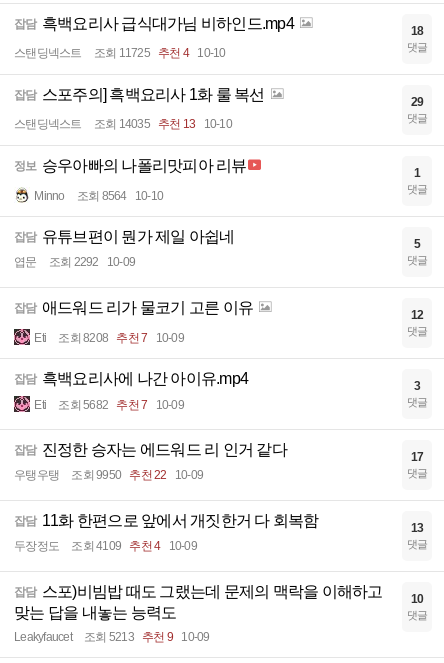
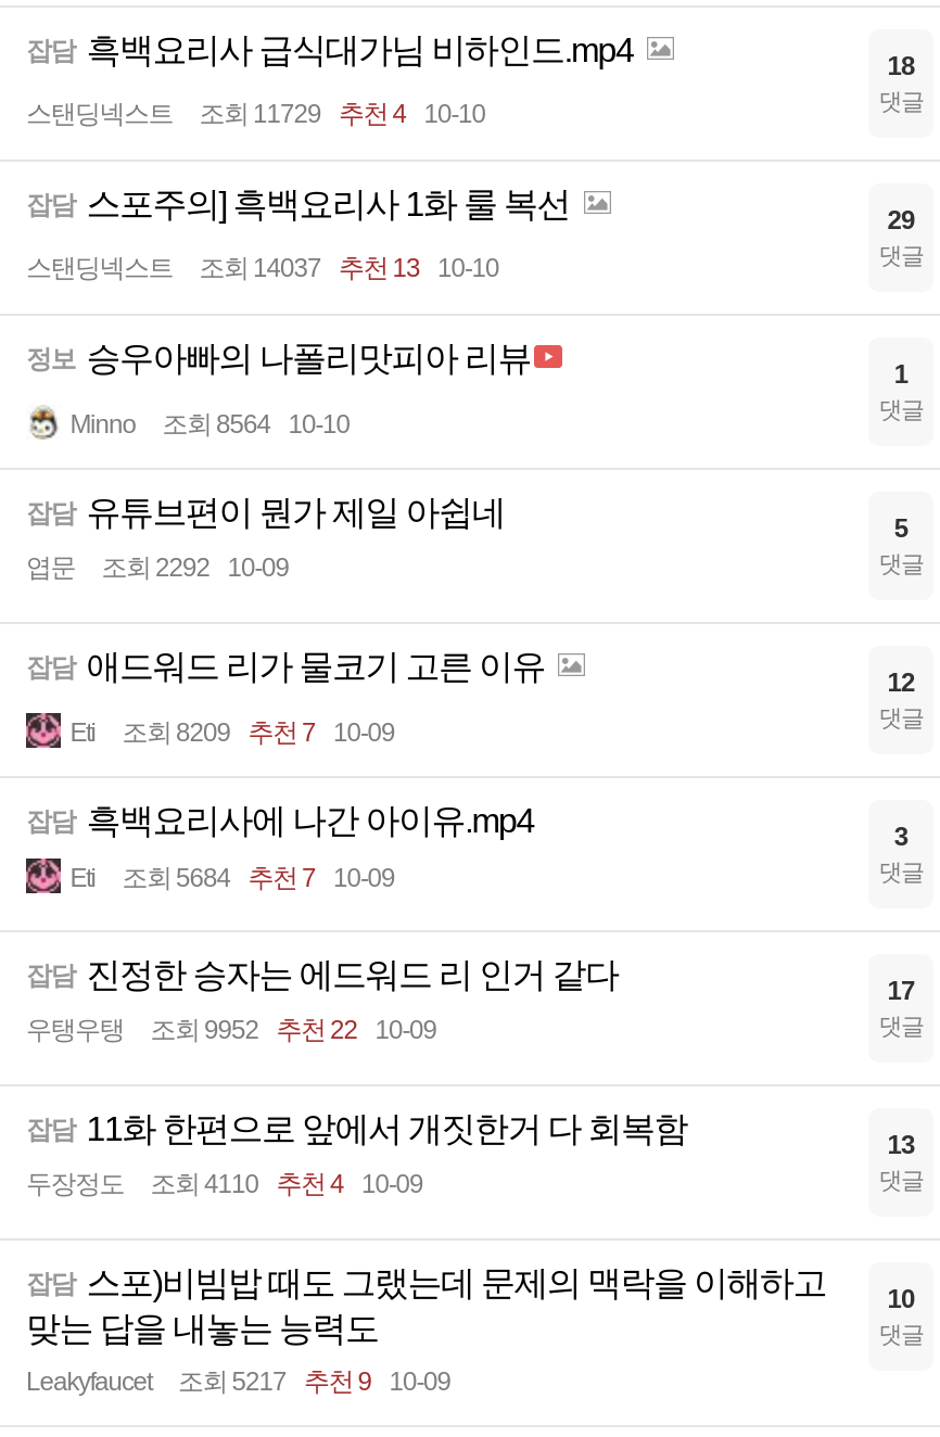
[14,46,225,60] 스탠딩넥스트 조회 11725 추천 4 10-10 -> [26,99,485,129] 스탠딩넥스트 조회 11729 추천 4 10-10
[14,117,232,131] 스탠딩넥스트 조회 14035 추천 13 10-10 -> [26,253,499,283] 스탠딩넥스트 조회 14037 추천 13 10-10
[34,331,184,345] Eti 조회 8208 추천 7 10-09 -> [70,717,395,748] Eti 조회 8209 추천 7 10-09
[34,398,184,412] Eti 조회 5682 추천 7 10-09 -> [70,863,395,893] Eti 조회 5684 추천 7 10-09
[14,468,203,482] 우탱우탱 조회 9950 추천 22 10-09 -> [26,1015,436,1045] 우탱우탱 조회 9952 추천 22 10-09
[14,539,197,553] 두장정도 조회 4109 추천 4 10-09 -> [26,1169,423,1199] 두장정도 조회 4110 추천 4 10-09
[14,630,209,644] Leakyfaucet 조회 5213 추천 9 10-09 -> [26,1366,450,1397] Leakyfaucet 조회 5217 추천 9 10-09

